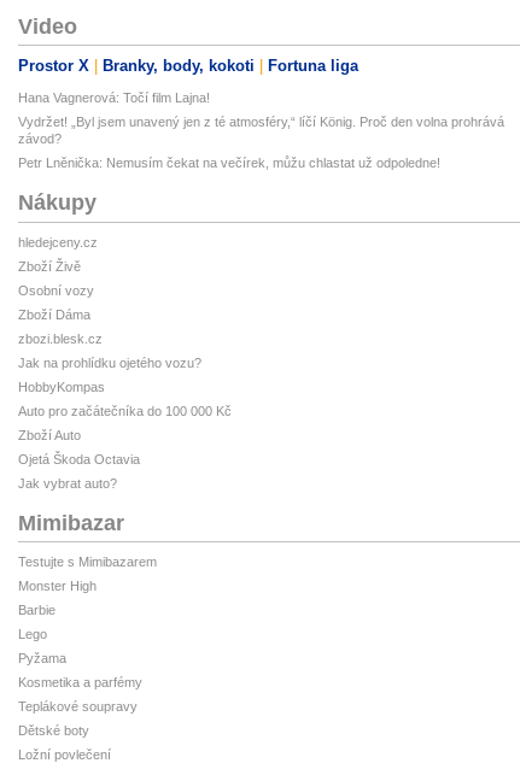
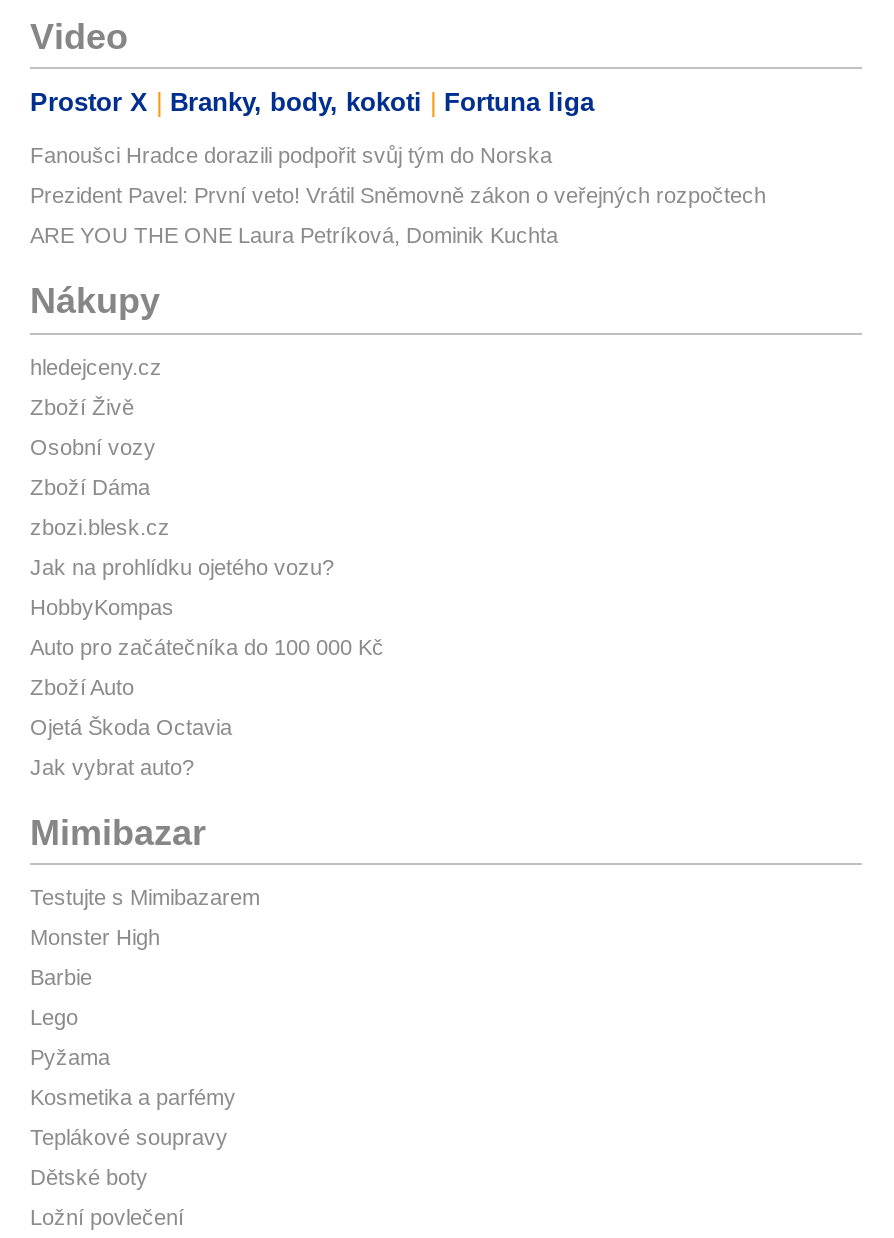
[18,91,210,105] Hana Vagnerová: Točí film Lajna! -> [30,143,552,167] Fanoušci Hradce dorazili podpořit svůj tým do Norska
[18,115,504,146] Vydržet! „Byl jsem unavený jen z té atmosféry,“ líčí König. Proč den volna prohrává | závod? -> [30,183,766,207] Prezident Pavel: První veto! Vrátil Sněmovně zákon o veřejných rozpočtech
[18,156,440,170] Petr Lněnička: Nemusím čekat na večírek, můžu chlastat už odpoledne! -> [30,223,558,247] ARE YOU THE ONE Laura Petríková, Dominik Kuchta

